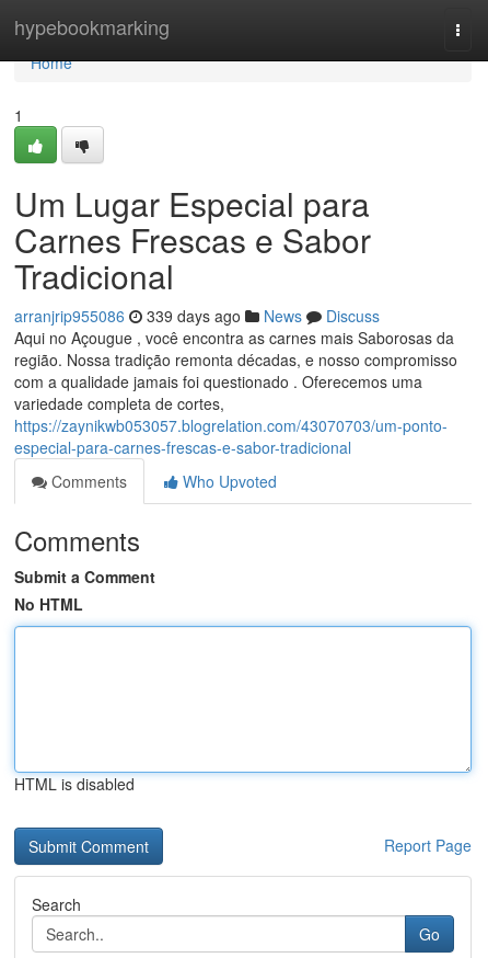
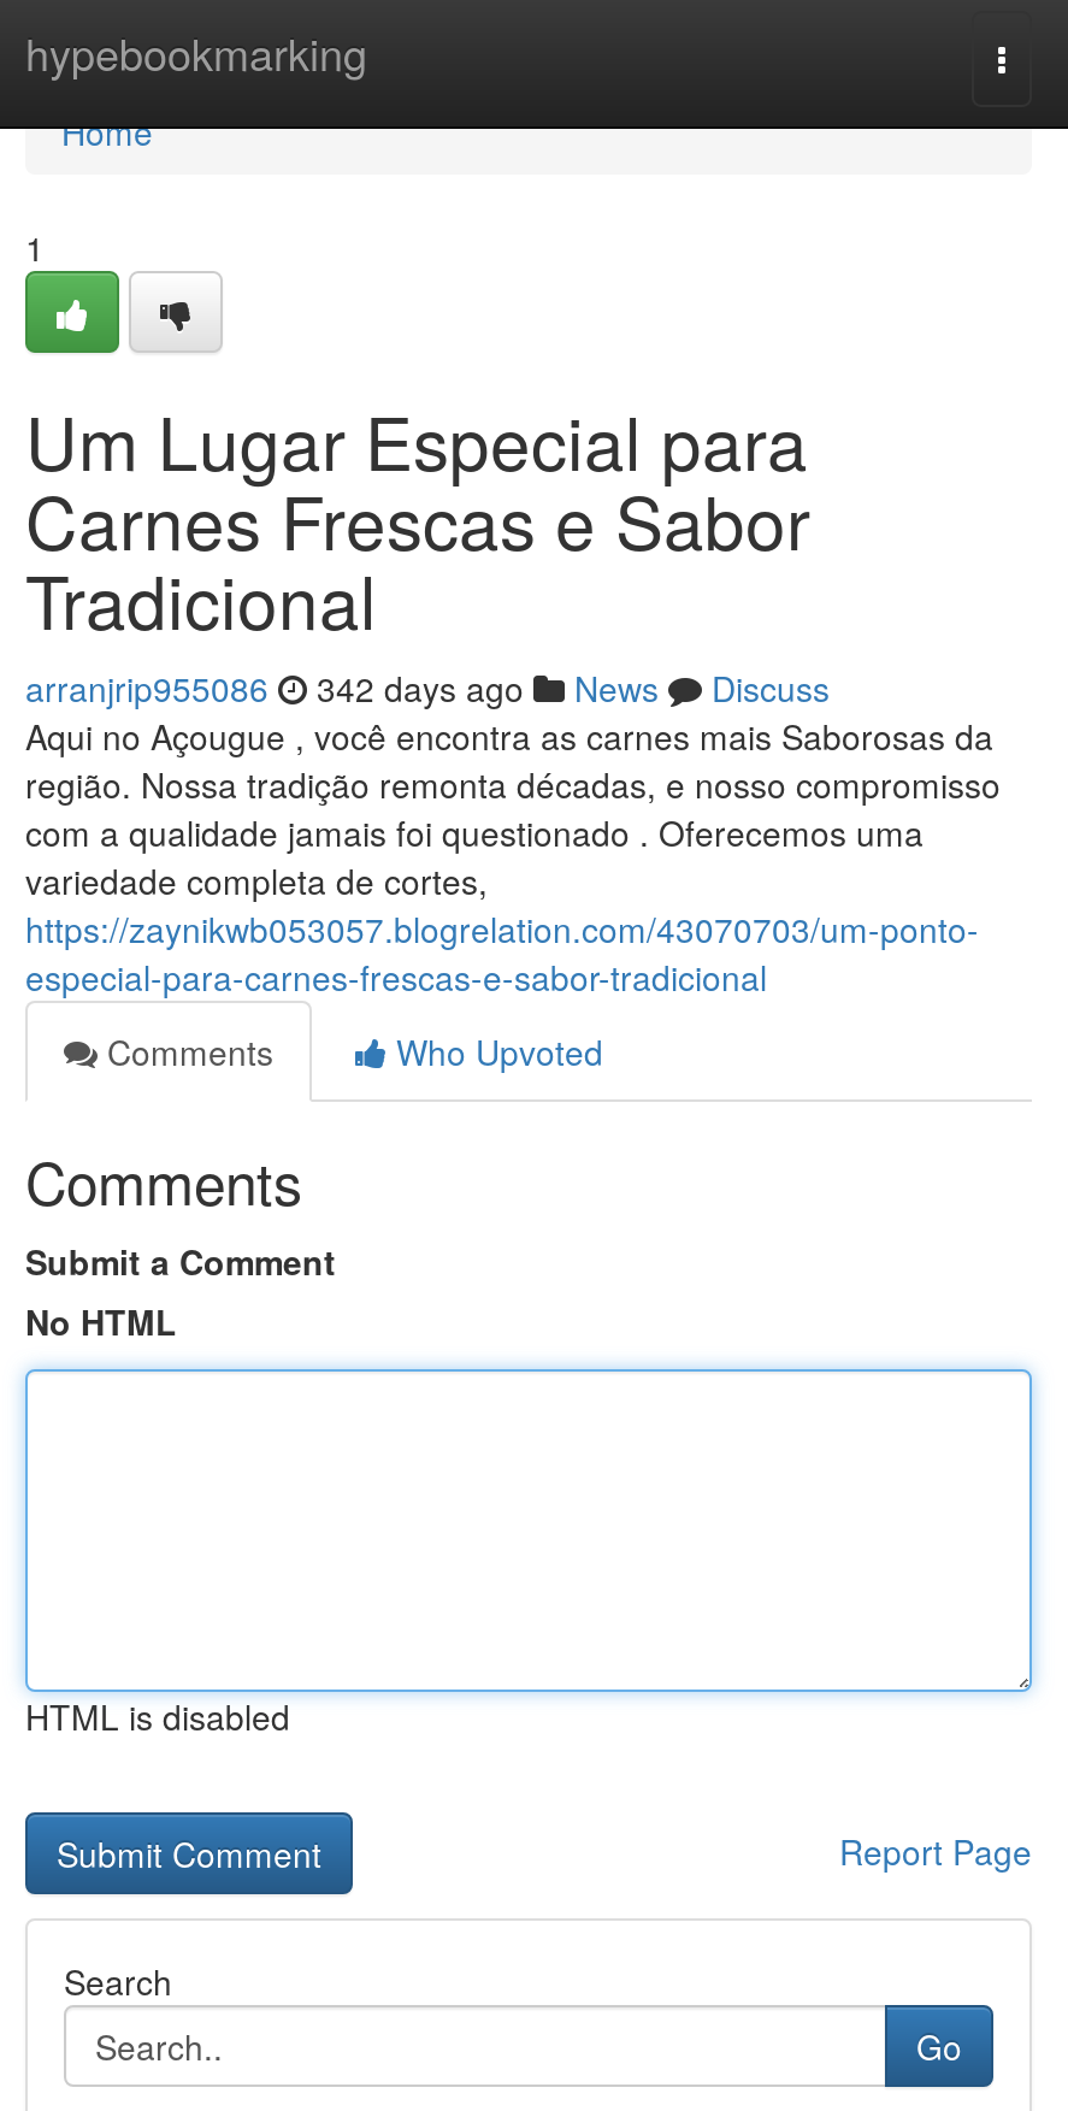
[14,305,380,327] arranjrip955086 339 days ago News Discuss -> [25,664,830,712] arranjrip955086 342 days ago News Discuss

